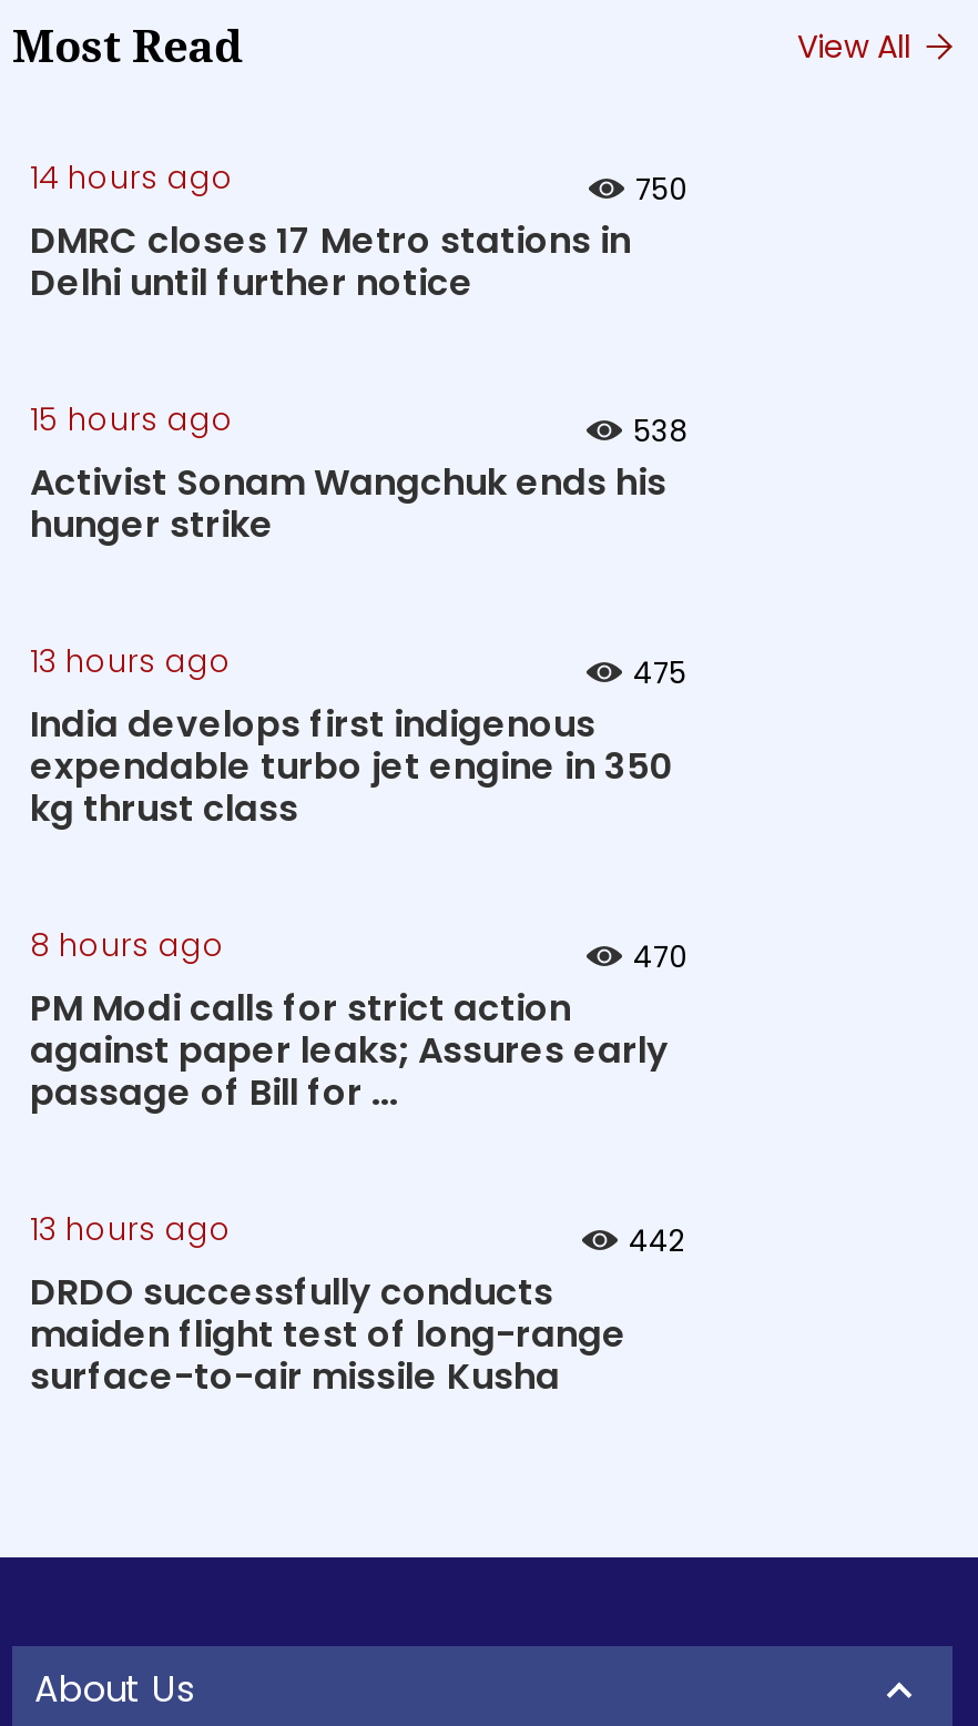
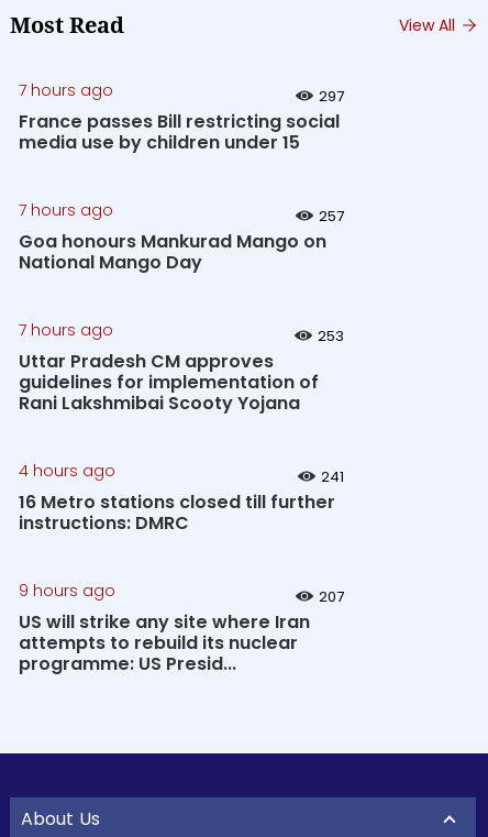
[30,155,686,308] 14 hours ago | 750 | DMRC closes 17 Metro stations in | Delhi until further notice -> [19,79,344,155] 7 hours ago | 297 | France passes Bill restricting social | media use by children under 15
[30,397,686,550] 15 hours ago | 538 | Activist Sonam Wangchuk ends his | hunger strike -> [19,199,344,275] 7 hours ago | 257 | Goa honours Mankurad Mango on | National Mango Day
[30,639,686,834] 13 hours ago | 475 | India develops first indigenous | expendable turbo jet engine in 350 | kg thrust class -> [19,319,344,416] 7 hours ago | 253 | Uttar Pradesh CM approves | guidelines for implementation of | Rani Lakshmibai Scooty Yojana
[30,923,686,1118] 8 hours ago | 470 | PM Modi calls for strict action | against paper leaks; Assures early | passage of Bill for ... -> [19,460,344,536] 4 hours ago | 241 | 16 Metro stations closed till further | instructions: DMRC
[30,1207,686,1402] 13 hours ago | 442 | DRDO successfully conducts | maiden flight test of long-range | surface-to-air missile Kusha -> [19,580,344,676] 9 hours ago | 207 | US will strike any site where Iran | attempts to rebuild its nuclear | programme: US Presid...

